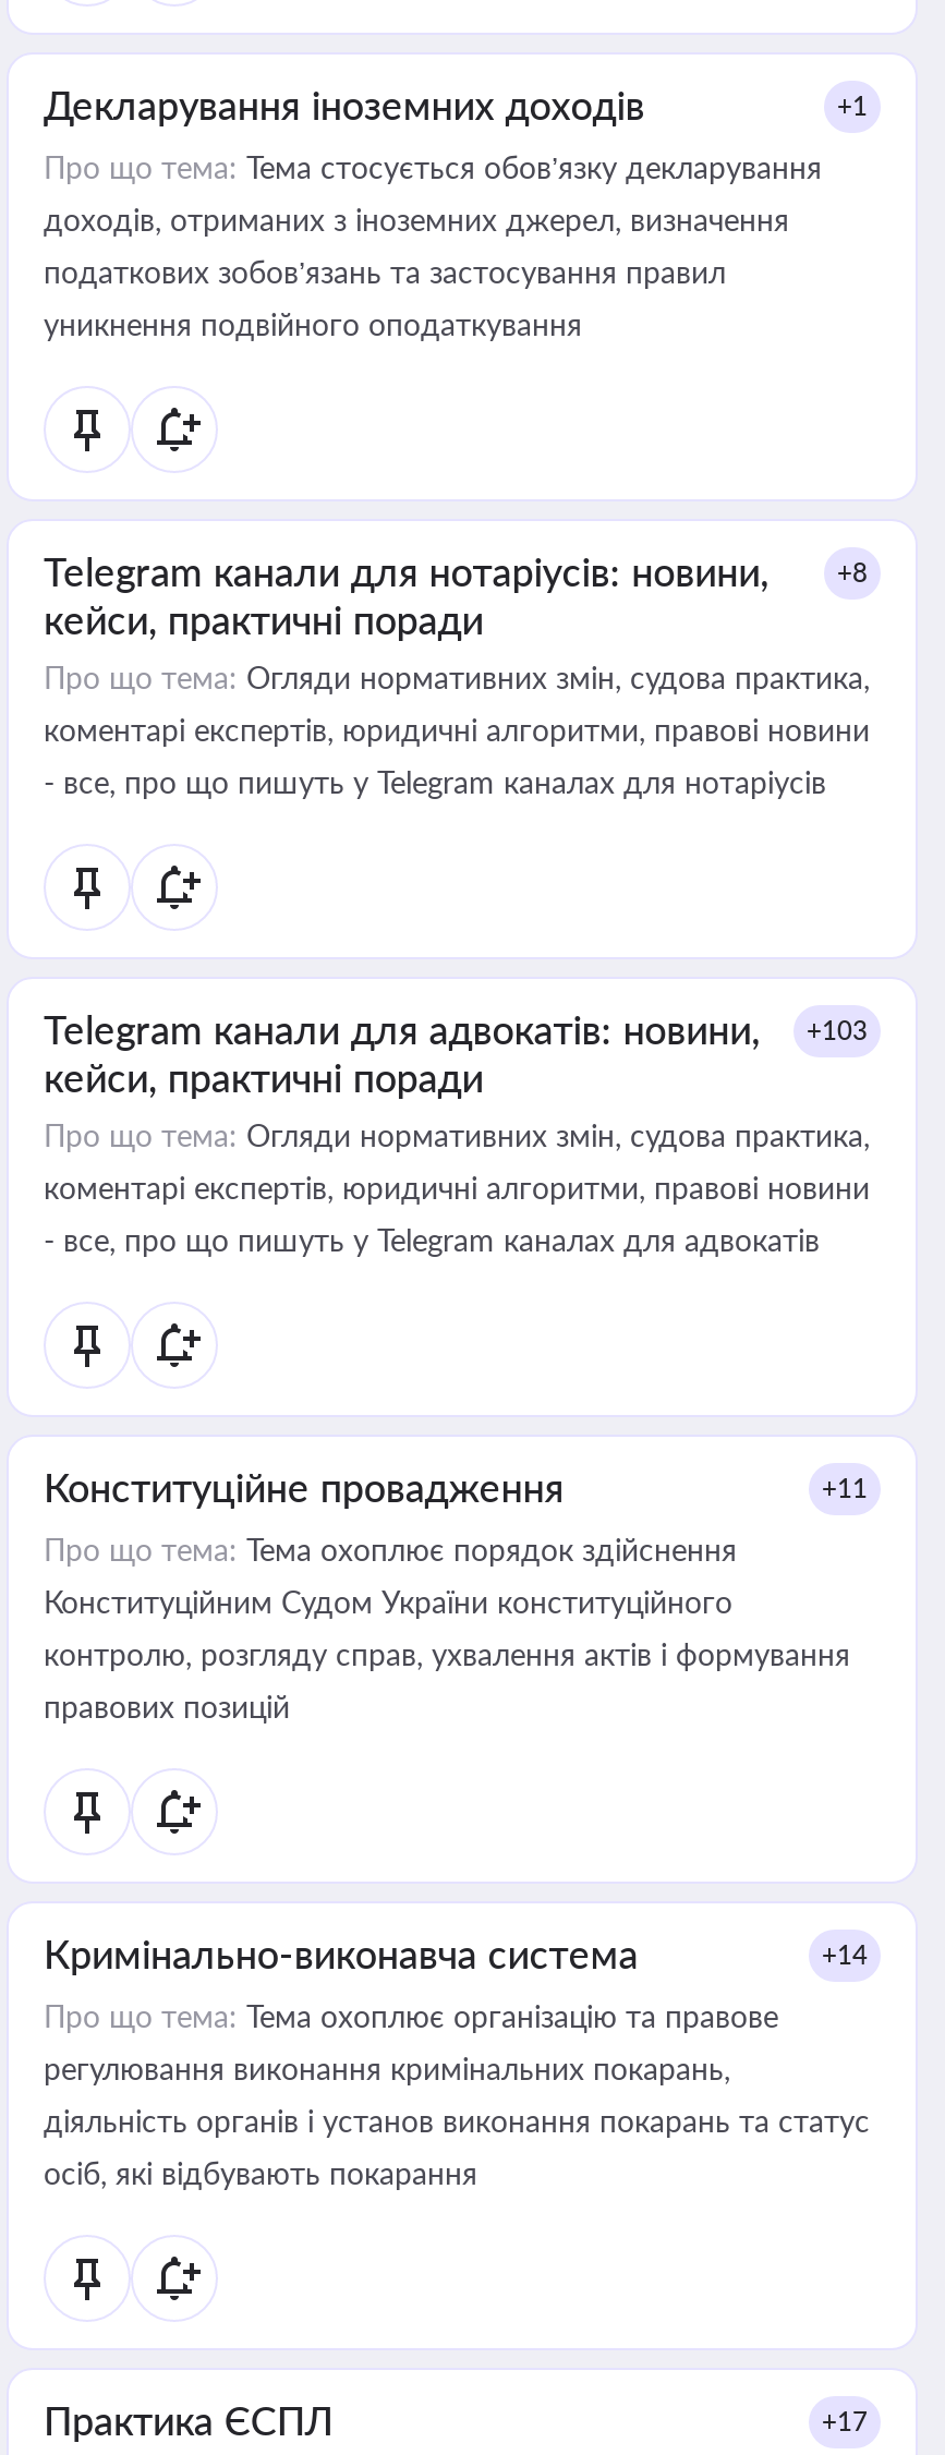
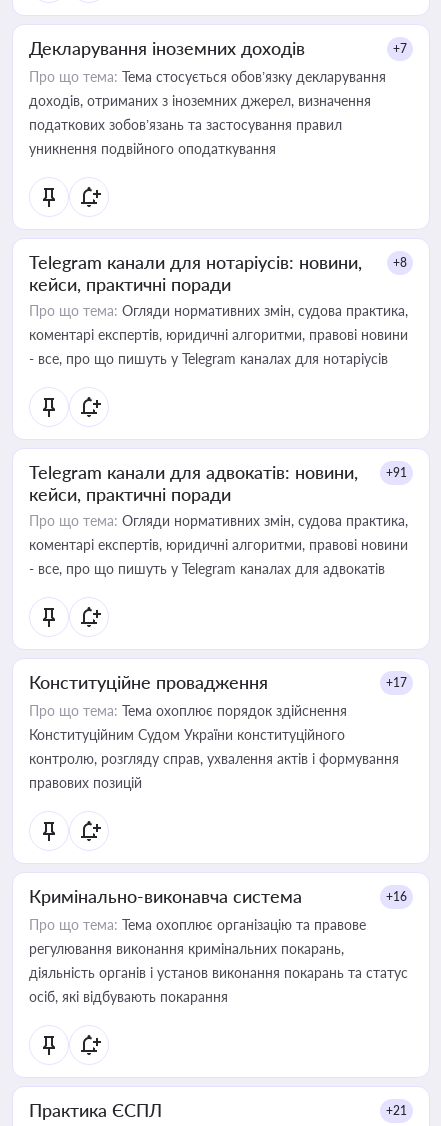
[837,89,868,122] +1 -> [393,41,407,56] +7
[44,1005,868,1053] Telegram канали для адвокатів: новини, +103 -> [29,461,407,483] Telegram канали для адвокатів: новини, +91
[822,1472,868,1504] +11 -> [386,675,407,690] +17
[822,1938,868,1971] +14 -> [386,889,407,904] +16
[822,2405,868,2438] +17 -> [386,1103,407,1118] +21

